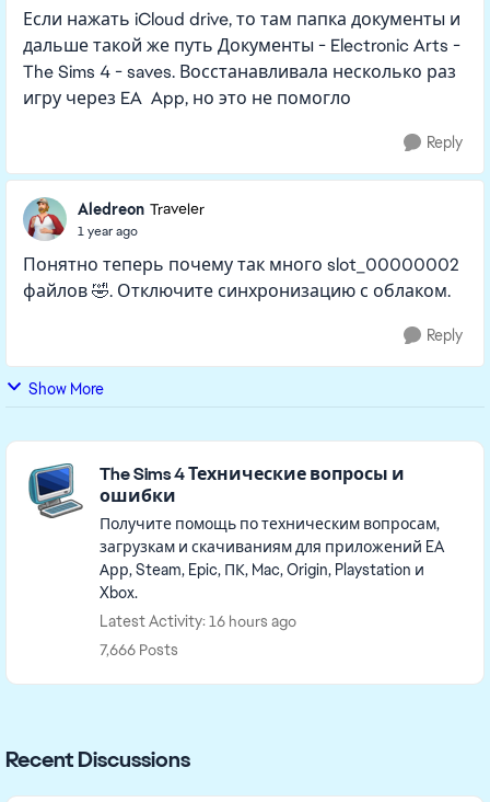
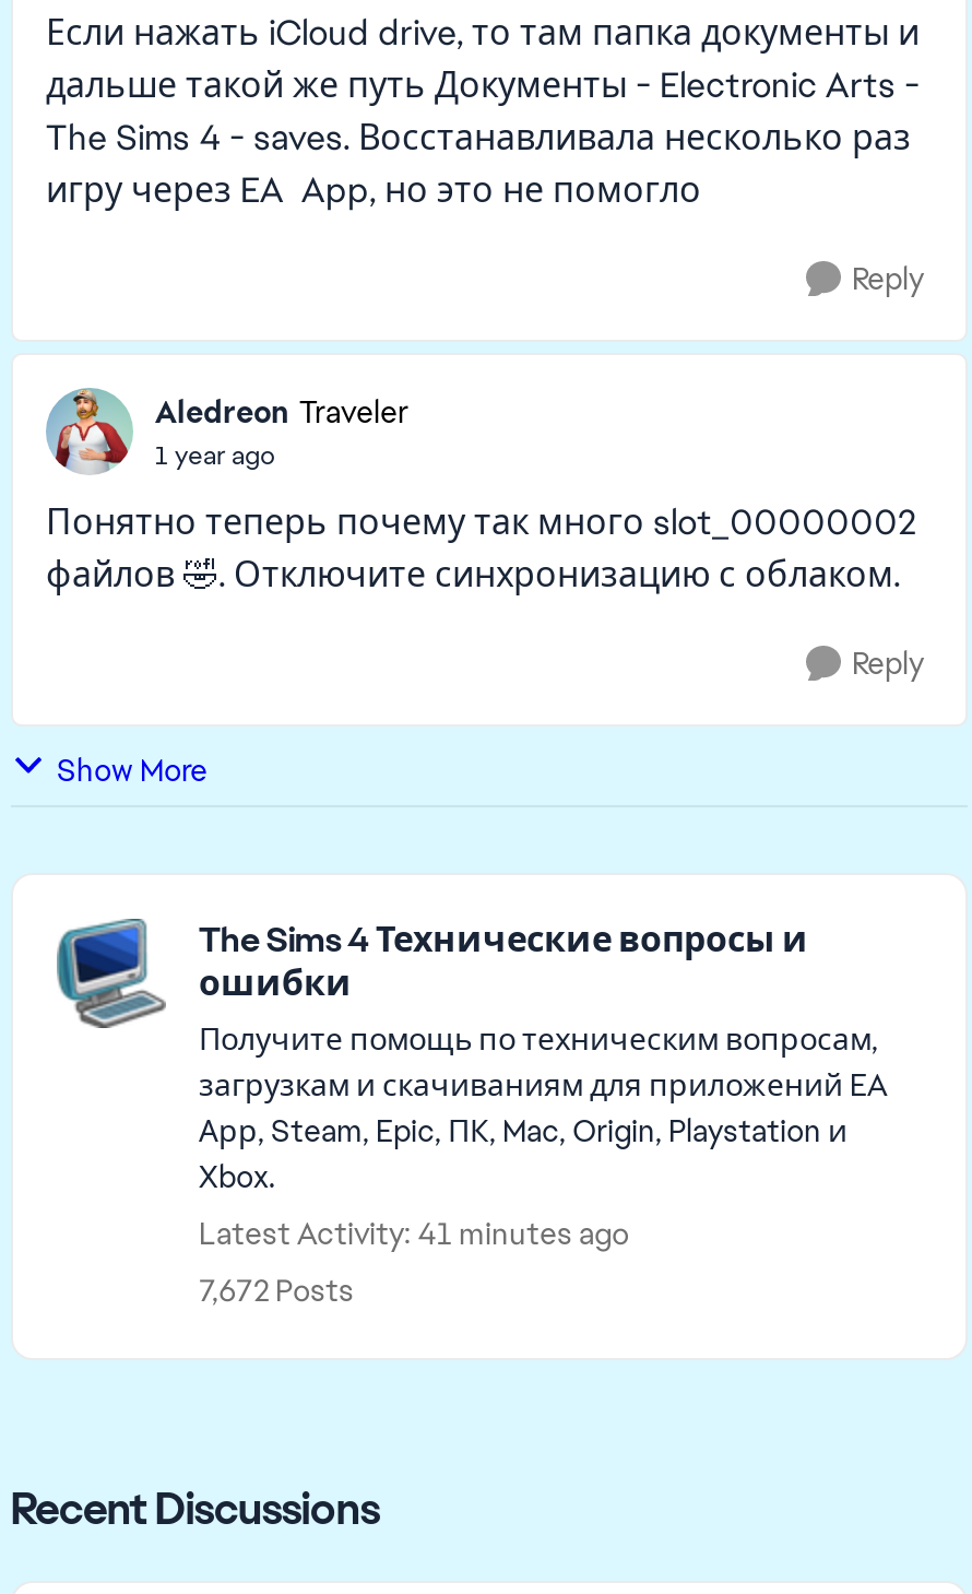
[100,611,296,631] Latest Activity: 16 hours ago -> [199,1214,629,1253] Latest Activity: 41 minutes ago
[100,640,178,660] 7,666 Posts -> [199,1271,354,1310] 7,672 Posts

